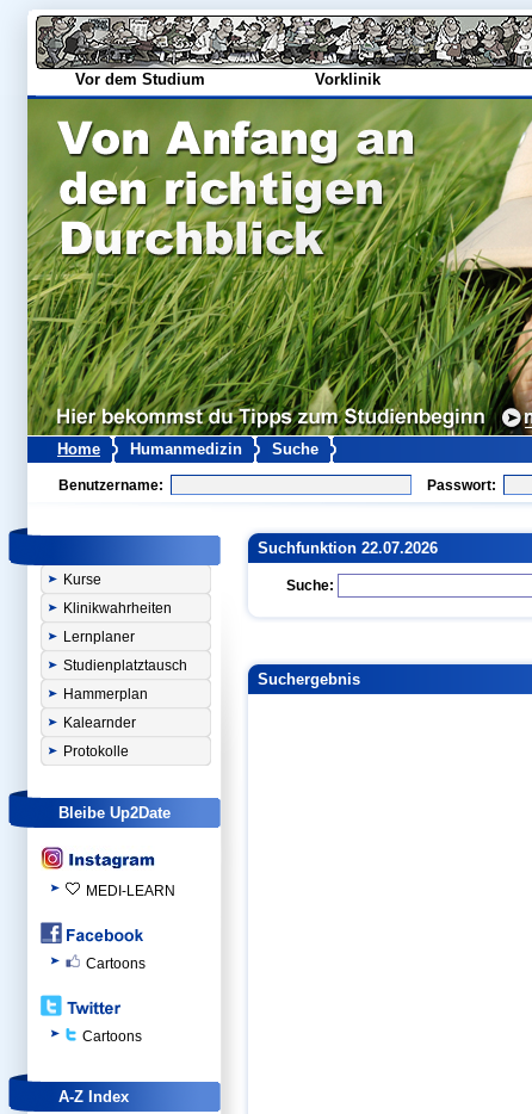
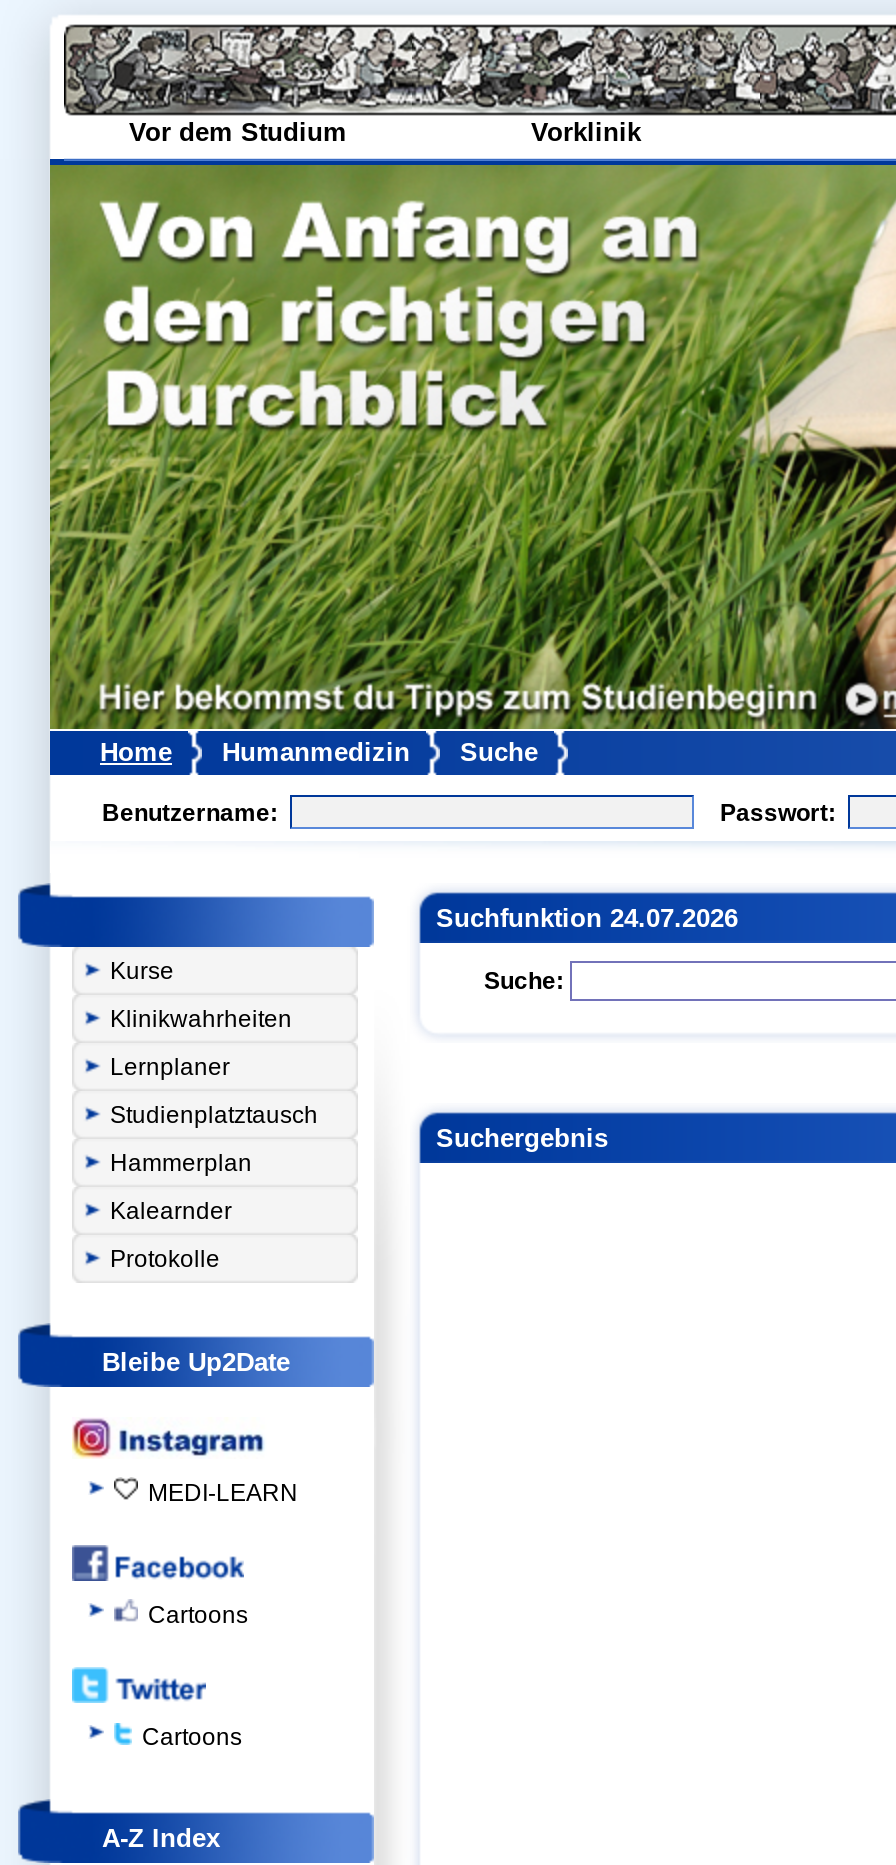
[258,539,438,557] Suchfunktion 22.07.2026 -> [436,903,738,933] Suchfunktion 24.07.2026

